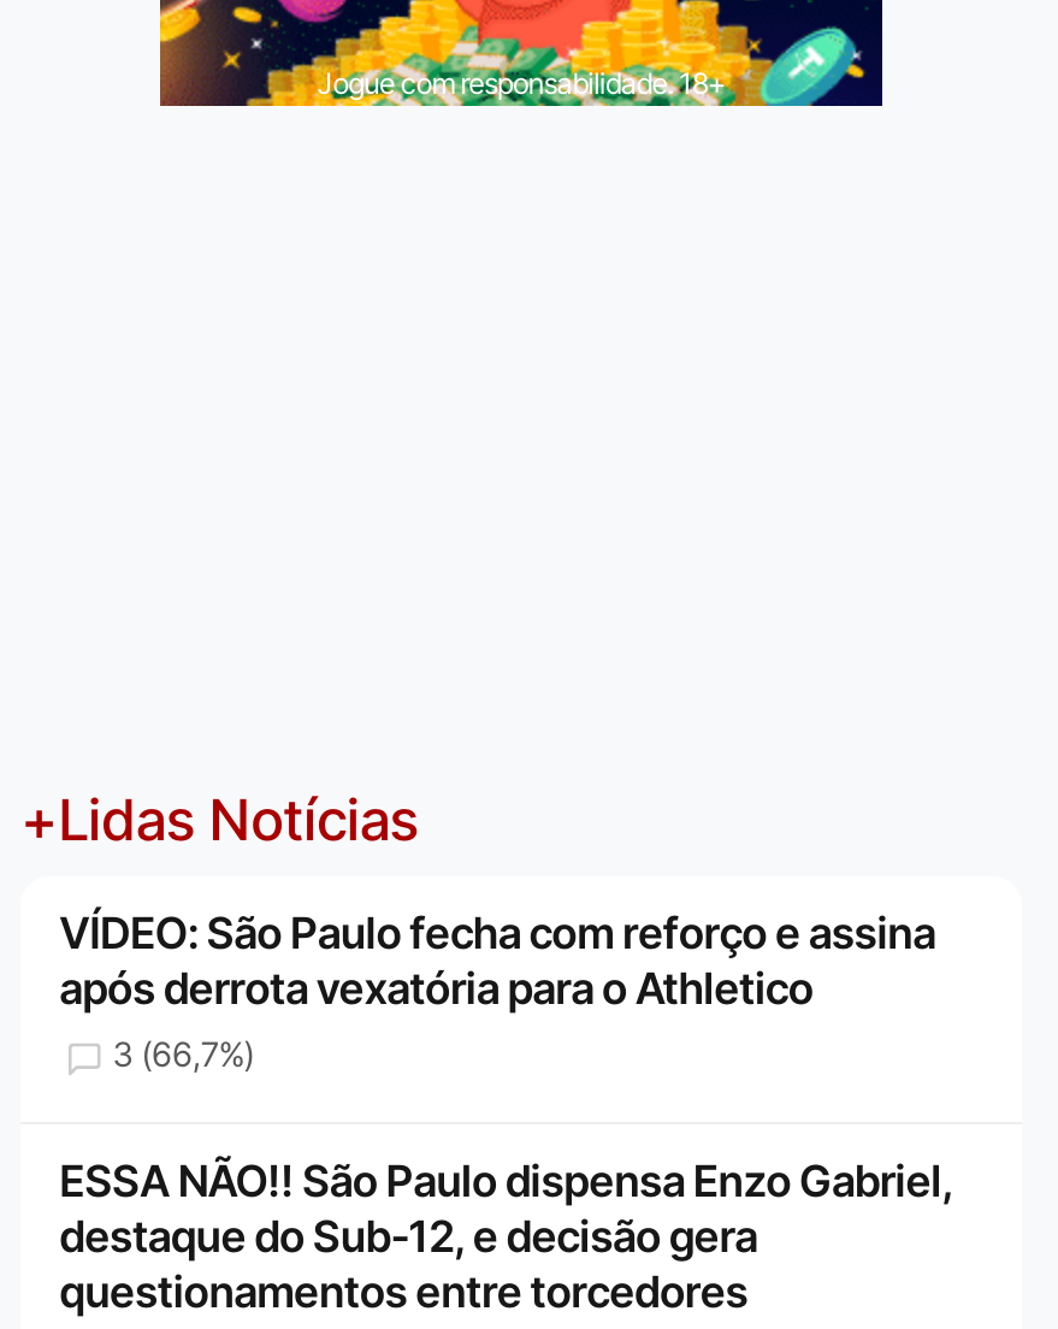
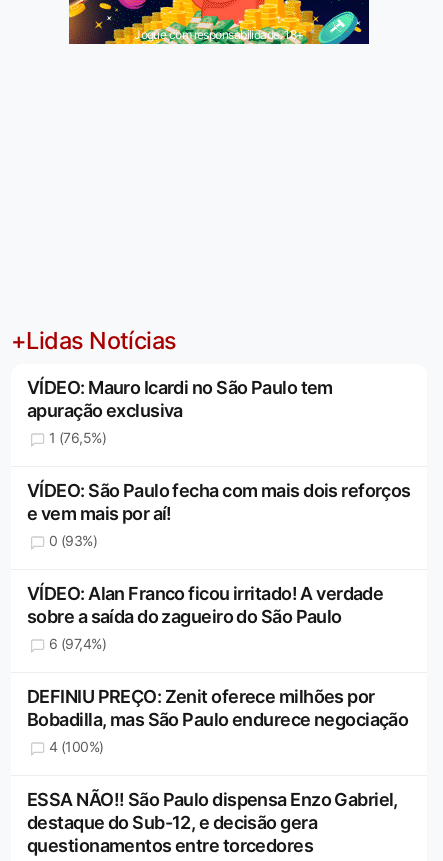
[59,909,935,1075] VÍDEO: São Paulo fecha com reforço e assina | após derrota vexatória para o Athletico | 3 (66,7%) -> [27,377,411,755] VÍDEO: Mauro Icardi no São Paulo tem | apuração exclusiva | 1 (76,5%) | VÍDEO: São Paulo fecha com mais dois reforços | e vem mais por aí! | 0 (93%) | VÍDEO: Alan Franco ficou irritado! A verdade | sobre a saída do zagueiro do São Paulo | 6 (97,4%) | DEFINIU PREÇO: Zenit oferece milhões por | Bobadilla, mas São Paulo endurece negociação | 4 (100%)

